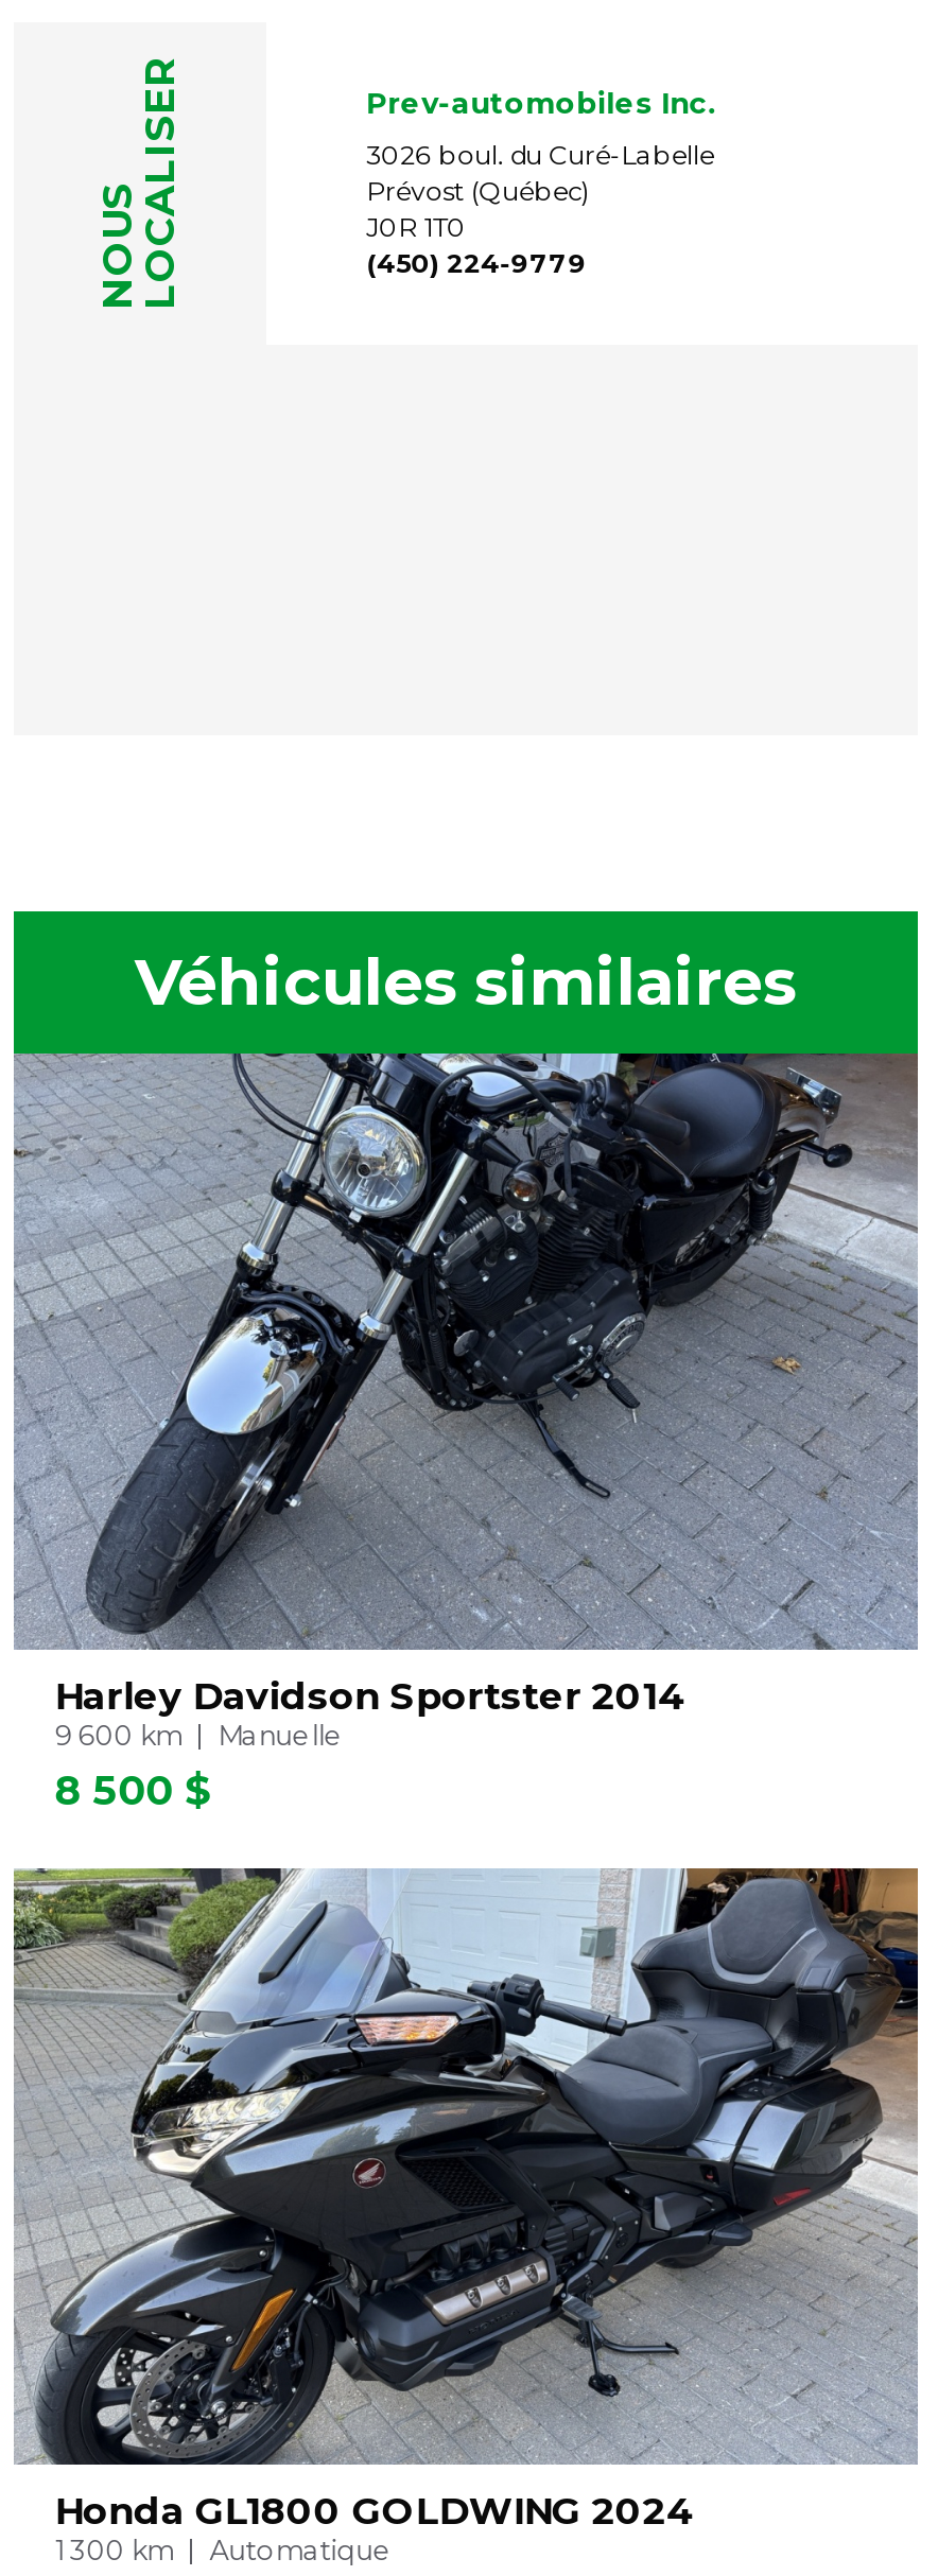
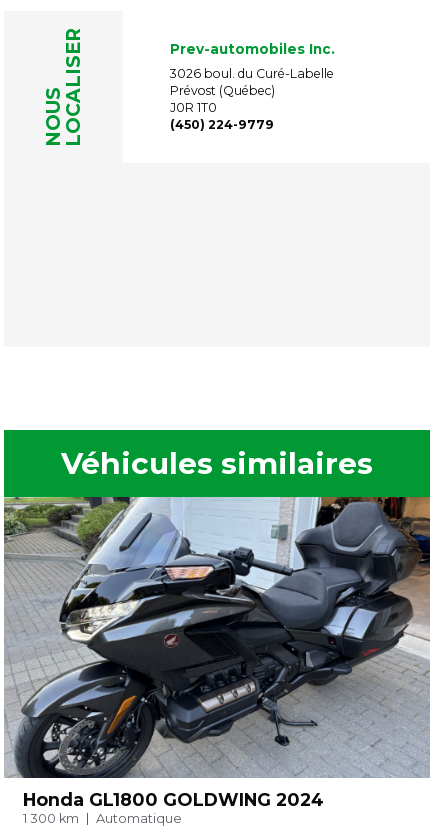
[14,1051,918,1816] [image] | Harley Davidson Sportster 2014 | 9 600 km | Manuelle | 8 500 $ -> none

